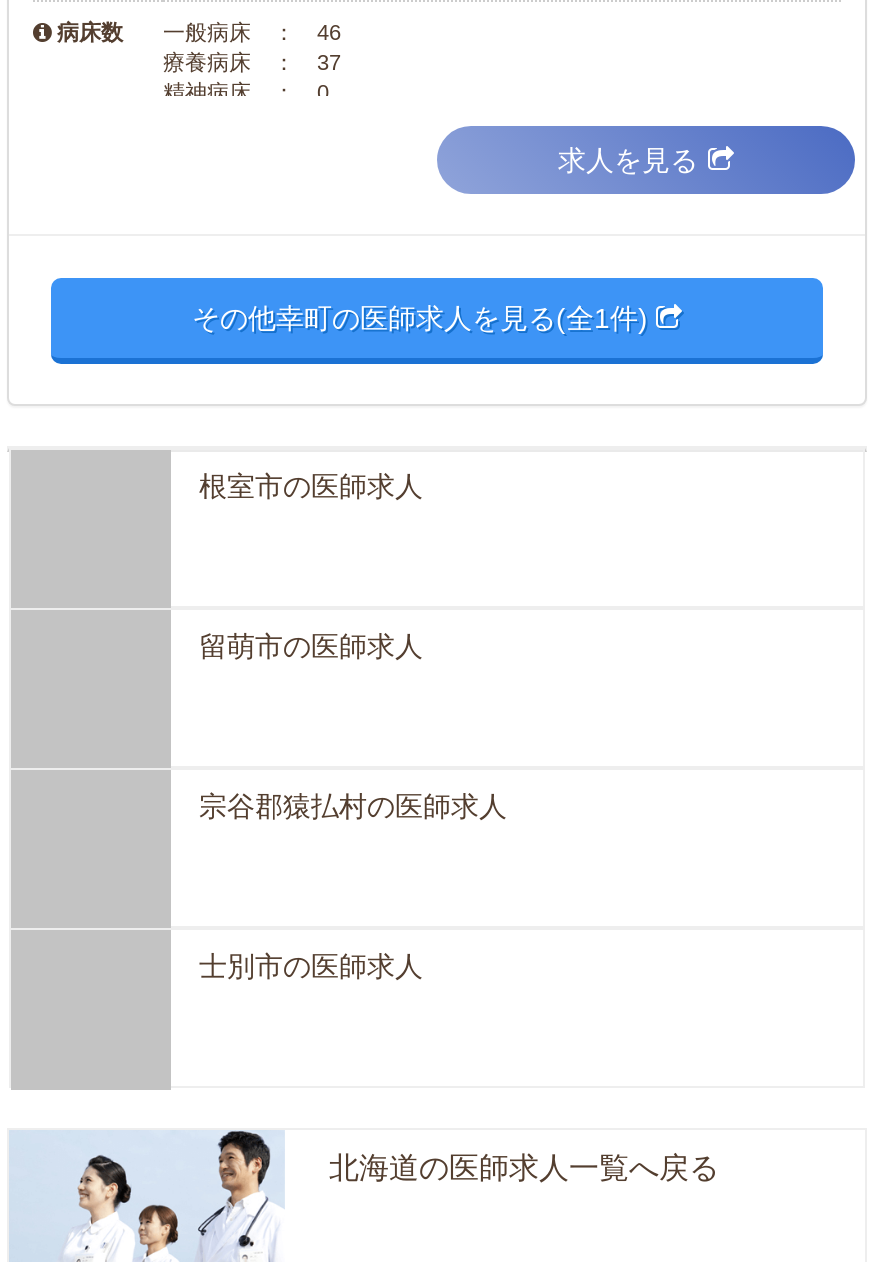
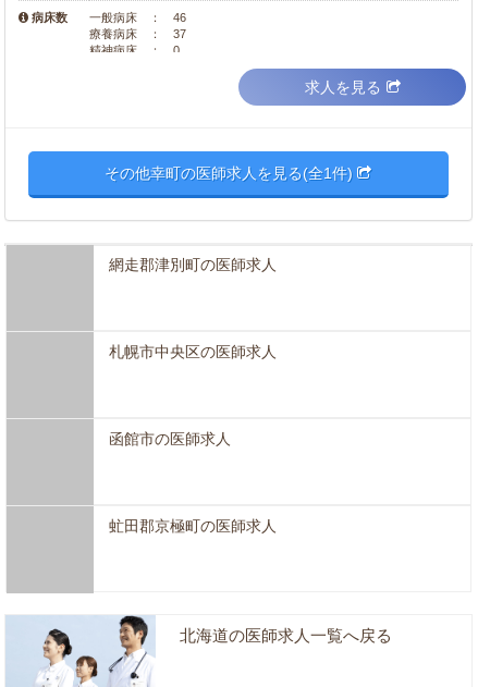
[199,470,423,502] 根室市の医師求人 -> [109,256,277,273] 網走郡津別町の医師求人
[199,630,423,662] 留萌市の医師求人 -> [109,343,277,360] 札幌市中央区の医師求人
[199,790,507,822] 宗谷郡猿払村の医師求人 -> [109,430,231,447] 函館市の医師求人
[199,950,423,982] 士別市の医師求人 -> [109,517,277,534] 虻田郡京極町の医師求人

